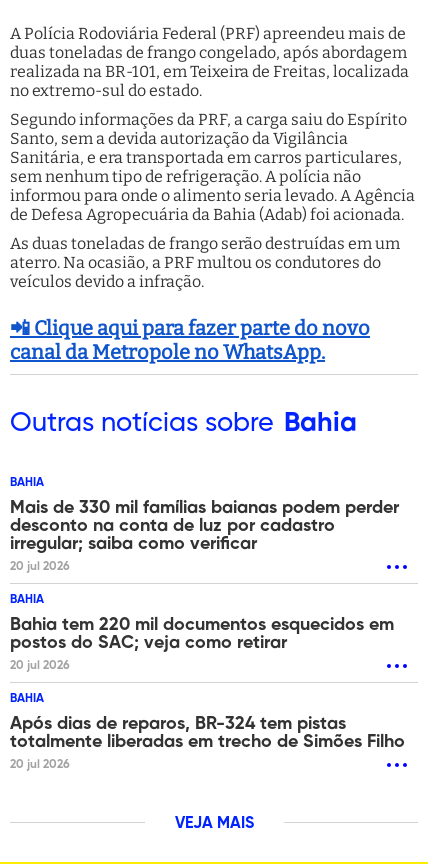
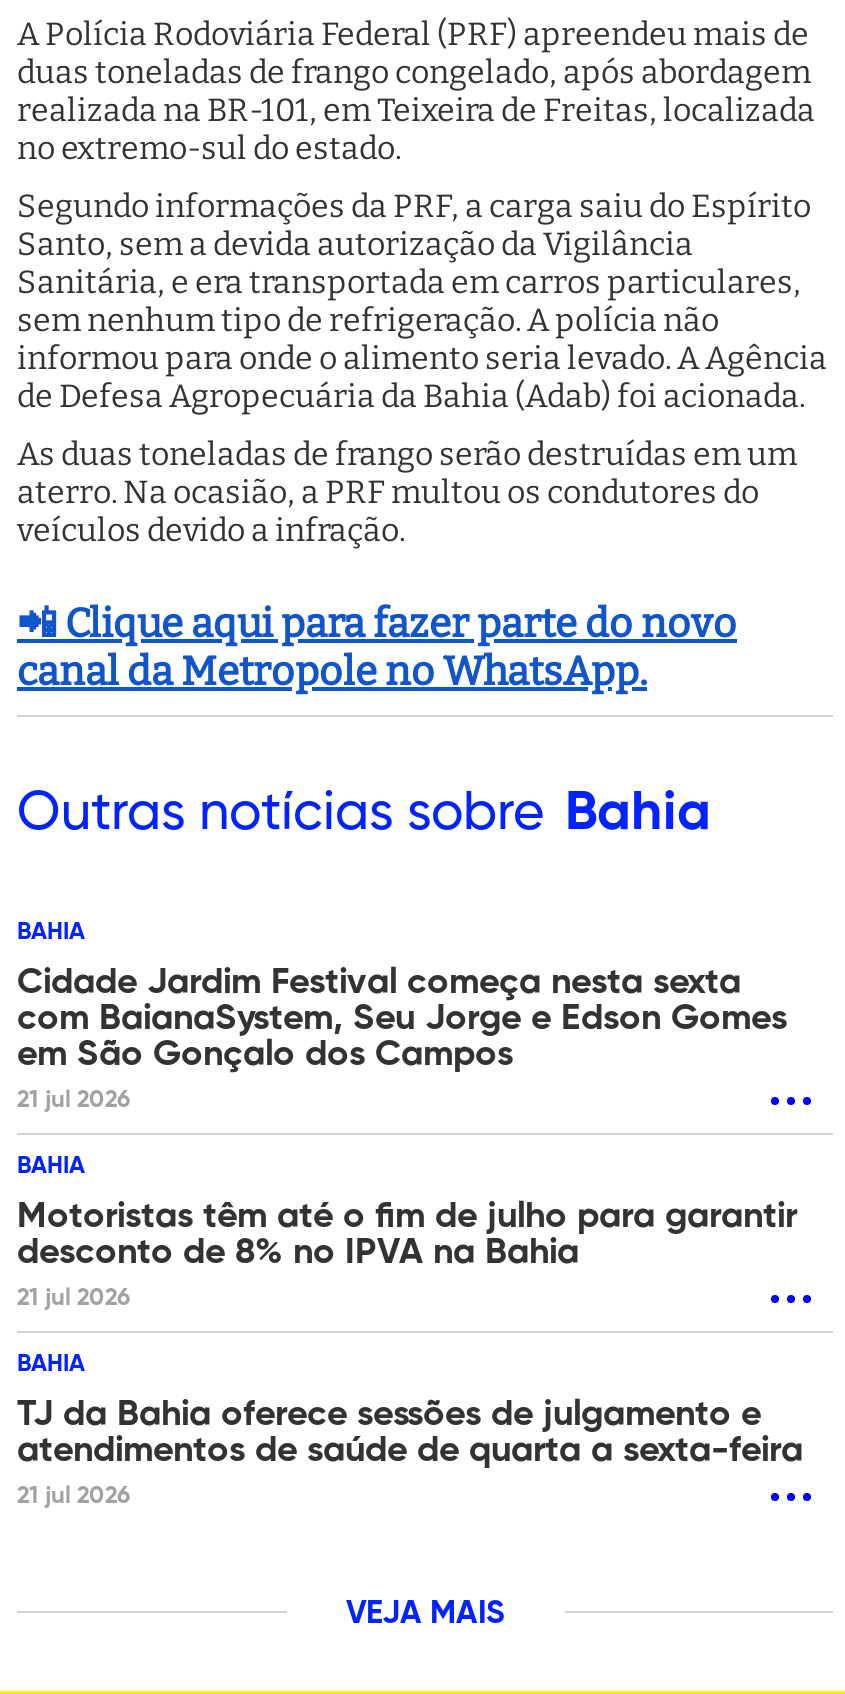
[10,499,399,573] Mais de 330 mil famílias baianas podem perder | desconto na conta de luz por cadastro | irregular; saiba como verificar | 20 jul 2026 -> [17,965,787,1113] Cidade Jardim Festival começa nesta sexta | com BaianaSystem, Seu Jorge e Edson Gomes | em São Gonçalo dos Campos | 21 jul 2026
[10,616,394,672] Bahia tem 220 mil documentos esquecidos em | postos do SAC; veja como retirar | 20 jul 2026 -> [17,1199,797,1311] Motoristas têm até o fim de julho para garantir | desconto de 8% no IPVA na Bahia | 21 jul 2026
[10,715,405,771] Após dias de reparos, BR-324 tem pistas | totalmente liberadas em trecho de Simões Filho | 20 jul 2026 -> [17,1397,803,1509] TJ da Bahia oferece sessões de julgamento e | atendimentos de saúde de quarta a sexta-feira | 21 jul 2026

